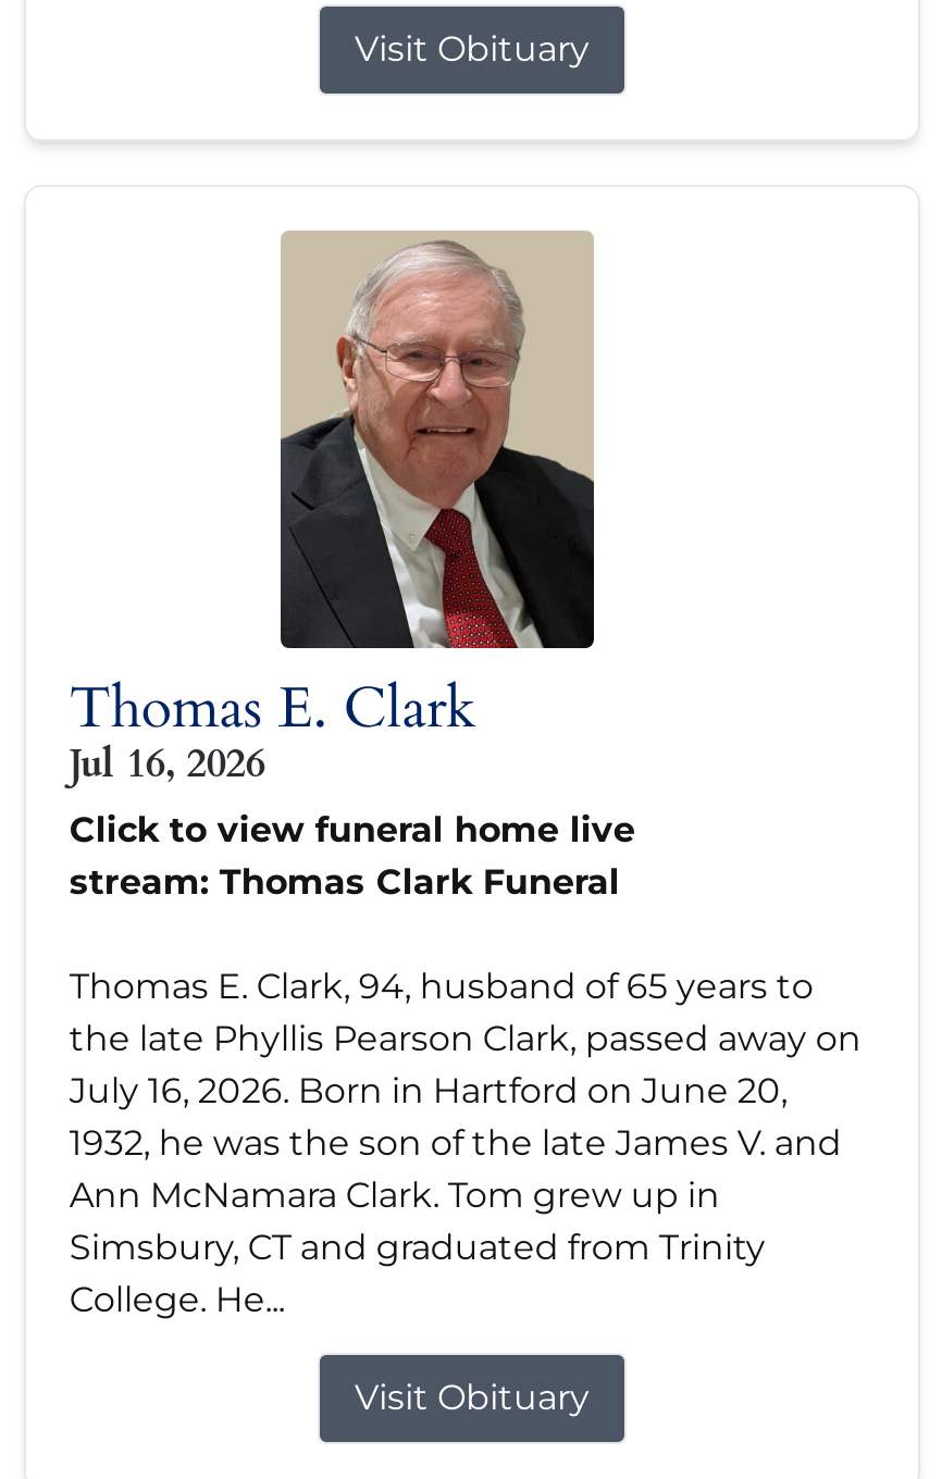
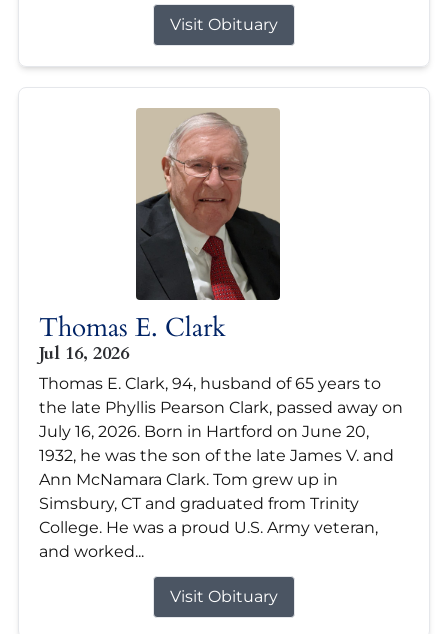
[69,809,635,902] Click to view funeral home live | stream: Thomas Clark Funeral -> none
moved [69,965,861,1268] -> [39,374,403,513]: Thomas E. Clark, 94, husband of 65 years to | the late Phyllis Pearson Clark, passed away on | July 16, 2026. Born in Hartford on June 20, | 1932, he was the son of the late James V. and | Ann McNamara Clark. Tom grew up in | Simsbury, CT and graduated from Trinity
[69,1279,285,1320] College. He... -> [39,518,378,561] College. He was a proud U.S. Army veteran, | and worked...

